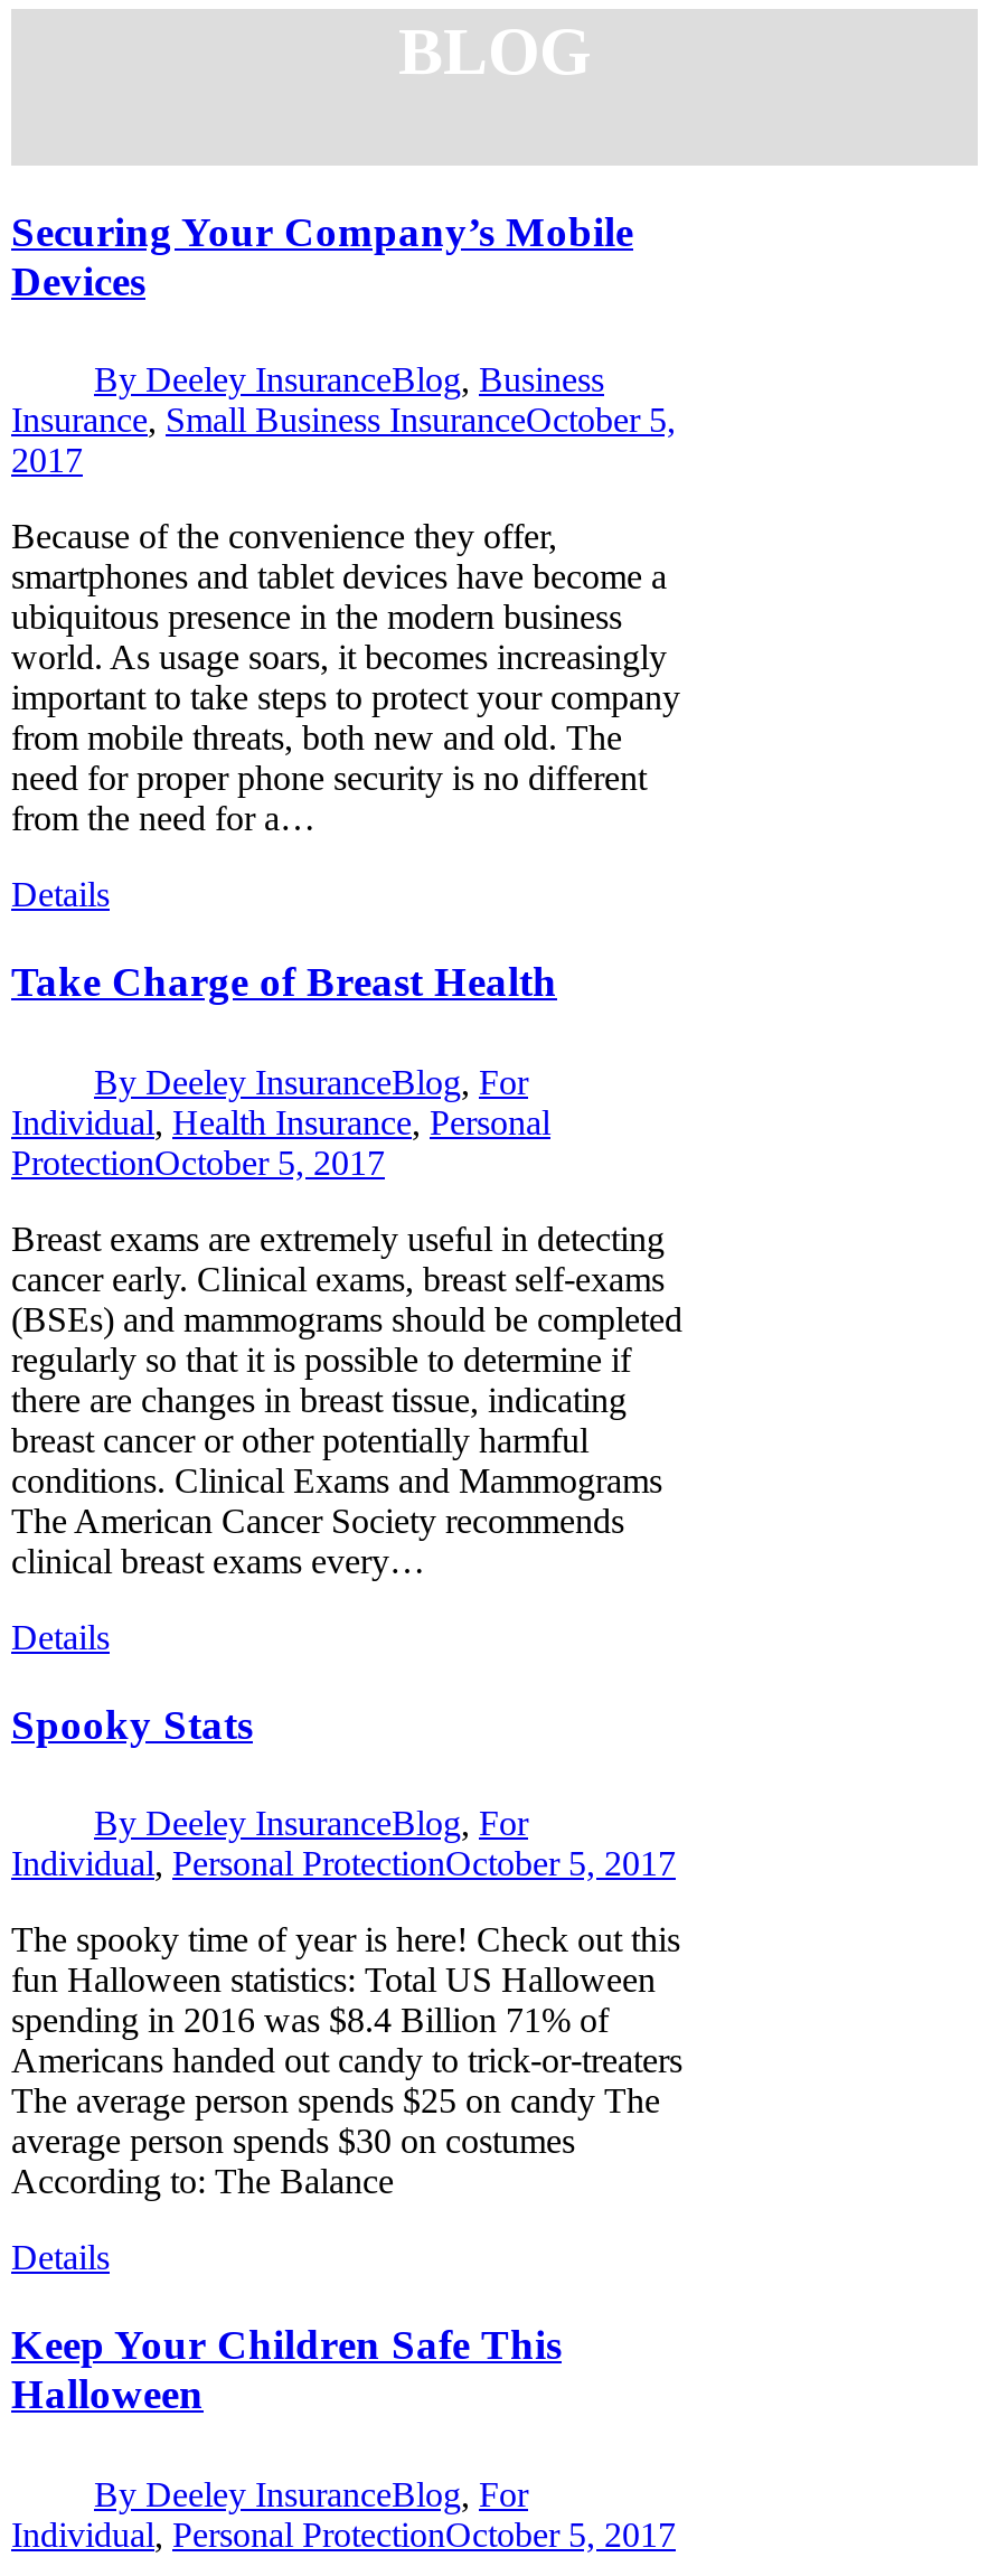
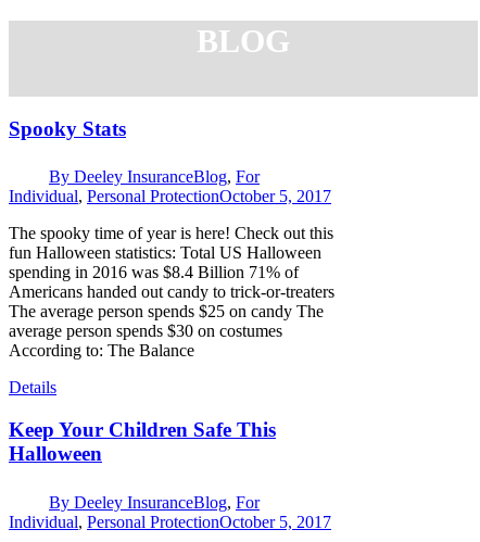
[11,207,682,1656] Securing Your Company’s Mobile | Devices | By Deeley InsuranceBlog, Business | Insurance, Small Business InsuranceOctober 5, | 2017 | Because of the convenience they offer, | smartphones and tablet devices have become a | ubiquitous presence in the modern business | world. As usage soars, it becomes increasingly | important to take steps to protect your company | from mobile threats, both new and old. The | need for proper phone security is no different | from the need for a… | Details | Take Charge of Breast Health | By Deeley InsuranceBlog, For | Individual, Health Insurance, Personal | ProtectionOctober 5, 2017 | Breast exams are extremely useful in detecting | cancer early. Clinical exams, breast self-exams | (BSEs) and mammograms should be completed | regularly so that it is possible to determine if | there are changes in breast tissue, indicating | breast cancer or other potentially harmful | conditions. Clinical Exams and Mammograms | The American Cancer Society recommends | clinical breast exams every… | Details -> none

